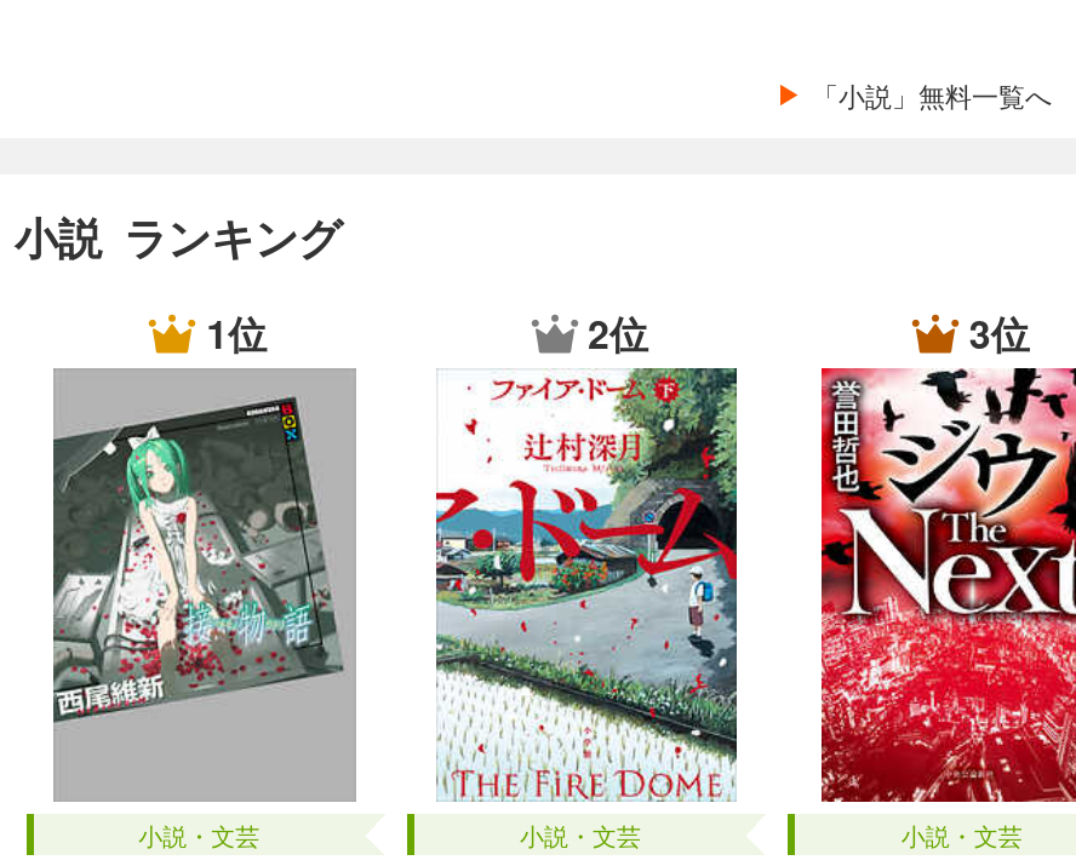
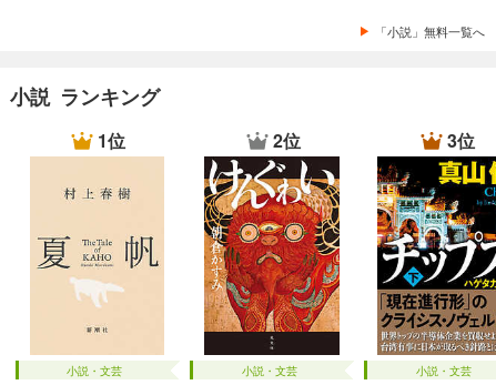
[51,368,356,802] [image] -> [28,158,165,354] [image]
[434,366,739,802] [image] -> [203,155,341,356] [image]
[817,366,1069,804] [image] -> [376,155,493,356] [image]

